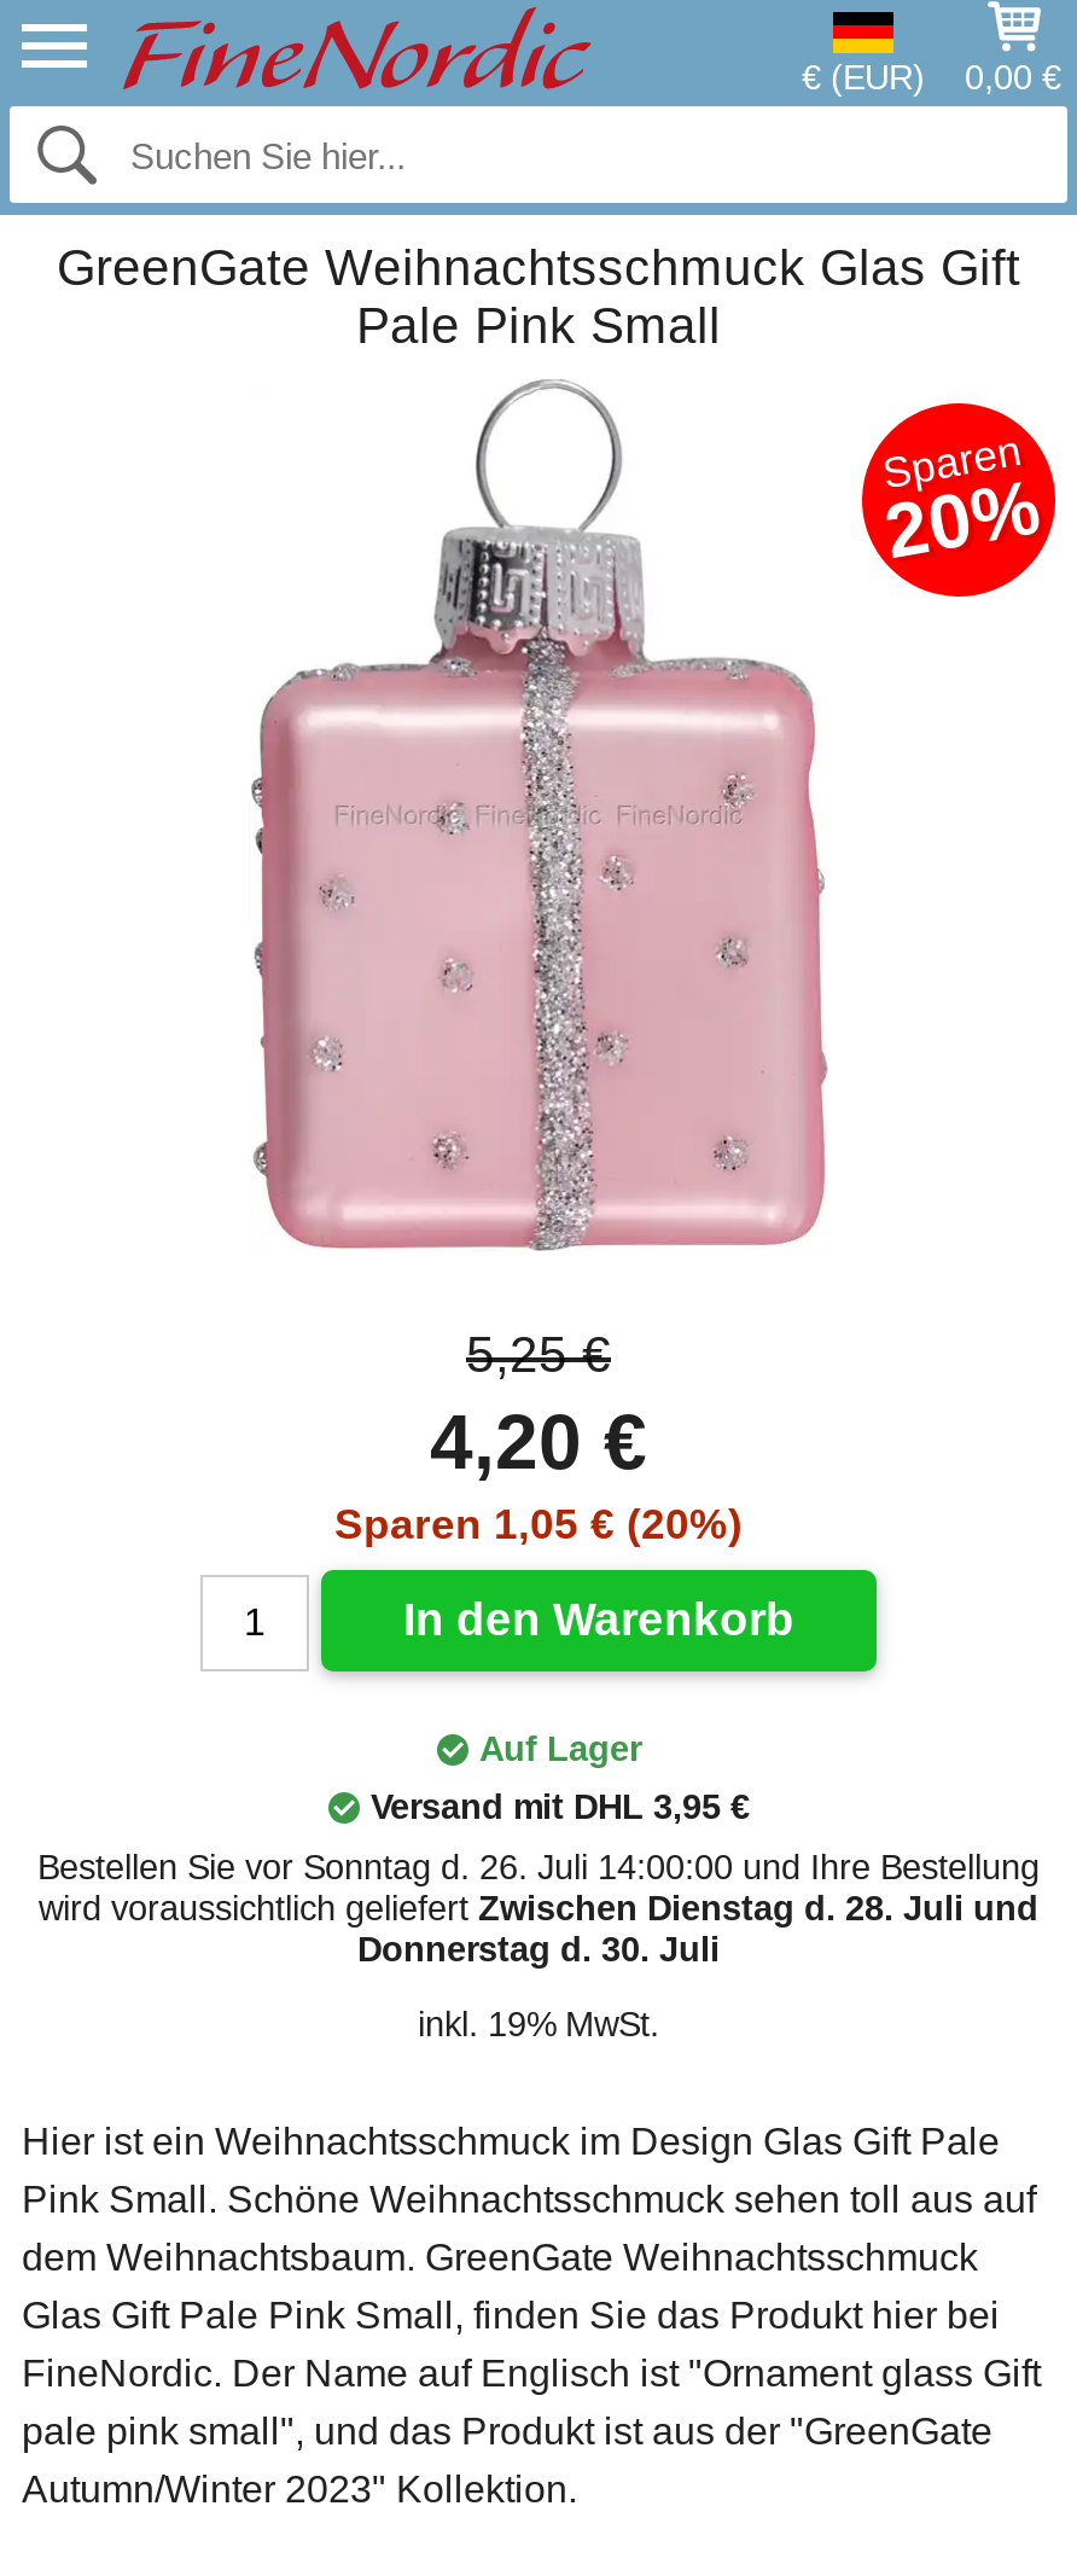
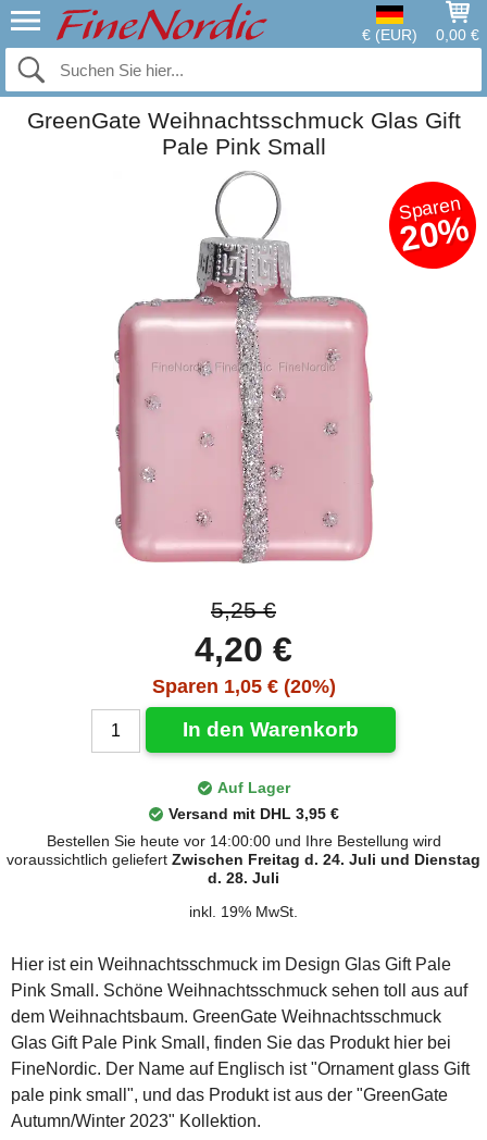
[37,1848,1040,1968] Bestellen Sie vor Sonntag d. 26. Juli 14:00:00 und Ihre Bestellung | wird voraussichtlich geliefert Zwischen Dienstag d. 28. Juli und | Donnerstag d. 30. Juli -> [7,832,480,886] Bestellen Sie heute vor 14:00:00 und Ihre Bestellung wird | voraussichtlich geliefert Zwischen Freitag d. 24. Juli und Dienstag | d. 28. Juli

